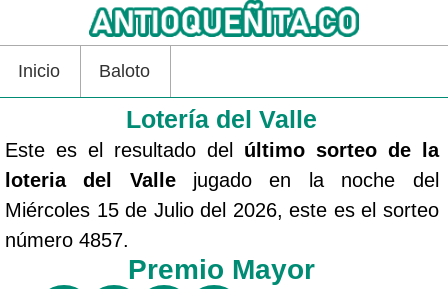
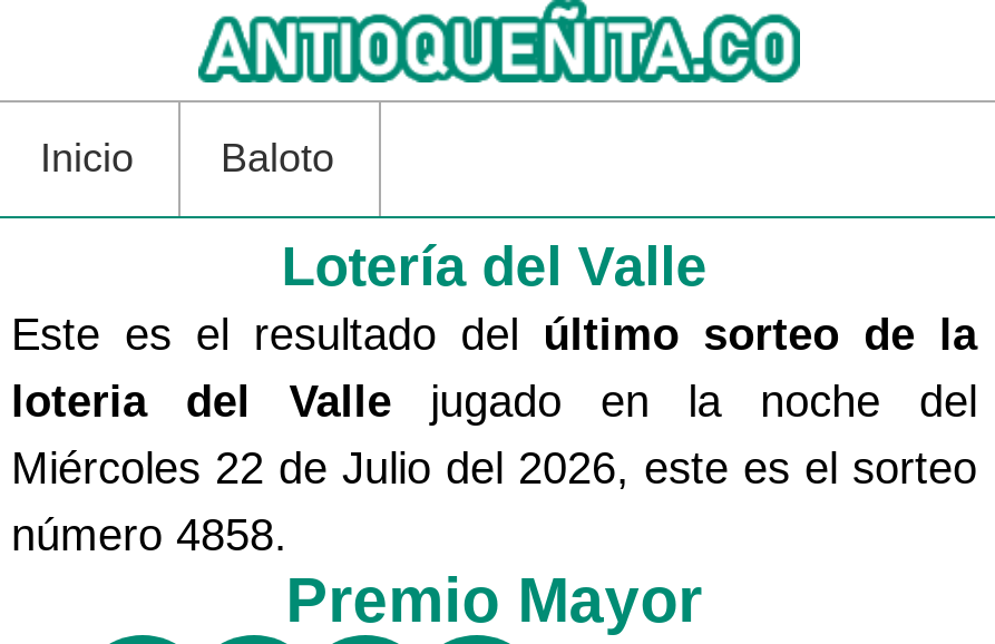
[5,199,438,221] Miércoles 15 de Julio del 2026, este es el sorteo -> [11,443,977,492] Miércoles 22 de Julio del 2026, este es el sorteo
[5,229,129,251] número 4857. -> [11,510,287,559] número 4858.

